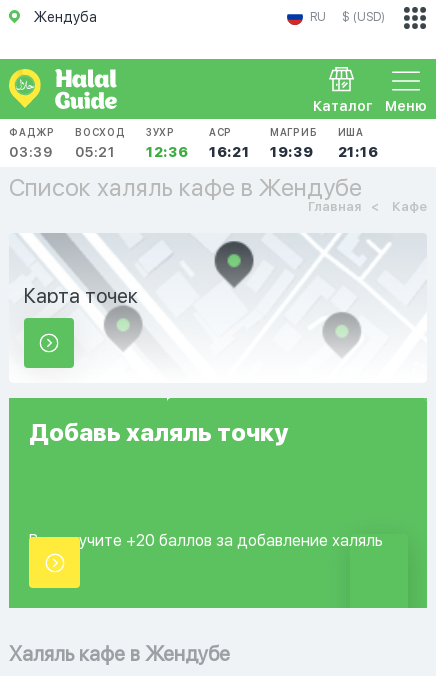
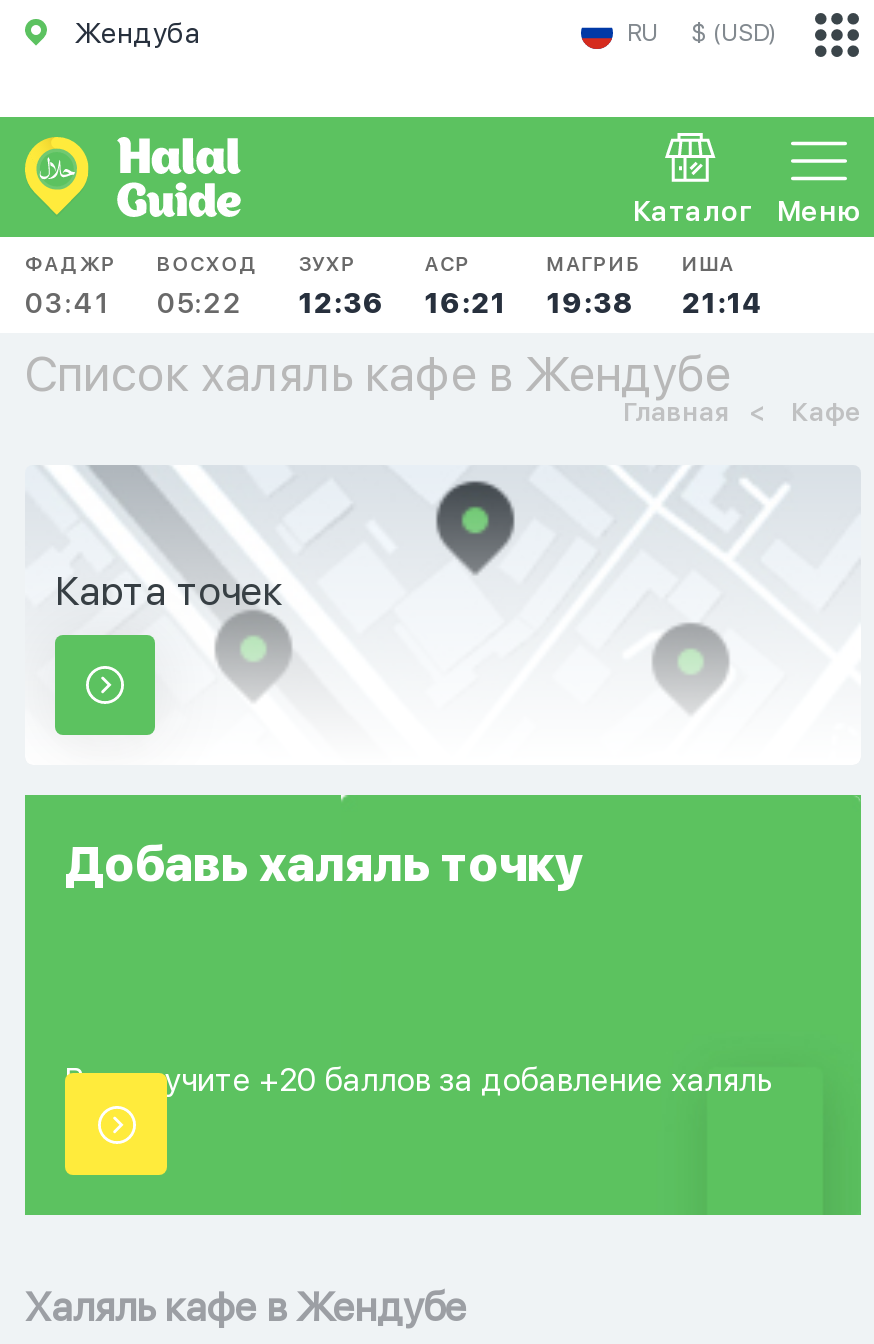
[9,144,53,160] 03:39 -> [25,287,109,319] 03:41
[75,144,115,160] 05:21 -> [157,287,243,319] 05:22
[270,144,314,160] 19:39 -> [547,287,635,319] 19:38
[338,144,379,160] 21:16 -> [682,287,764,319] 21:14

